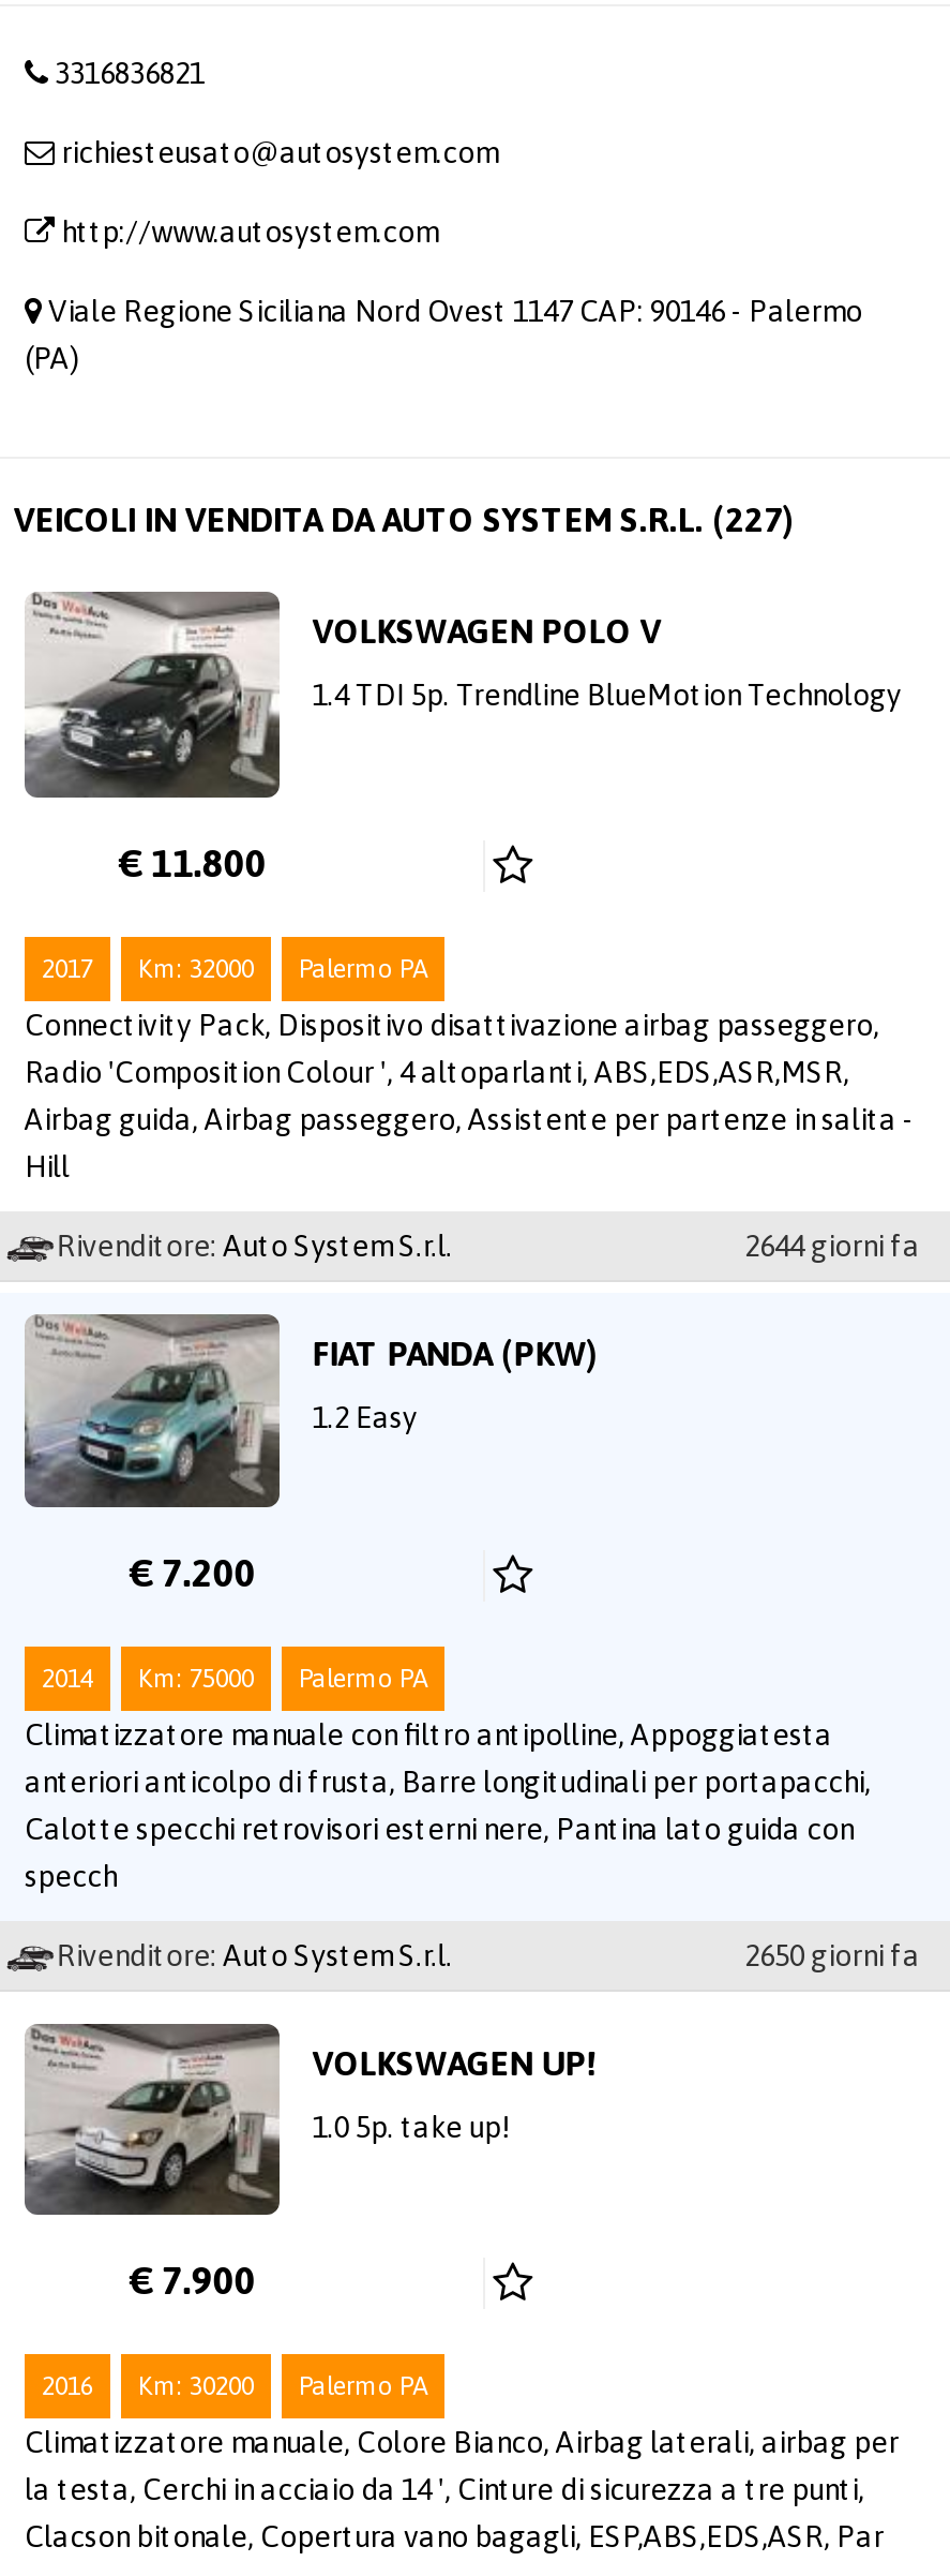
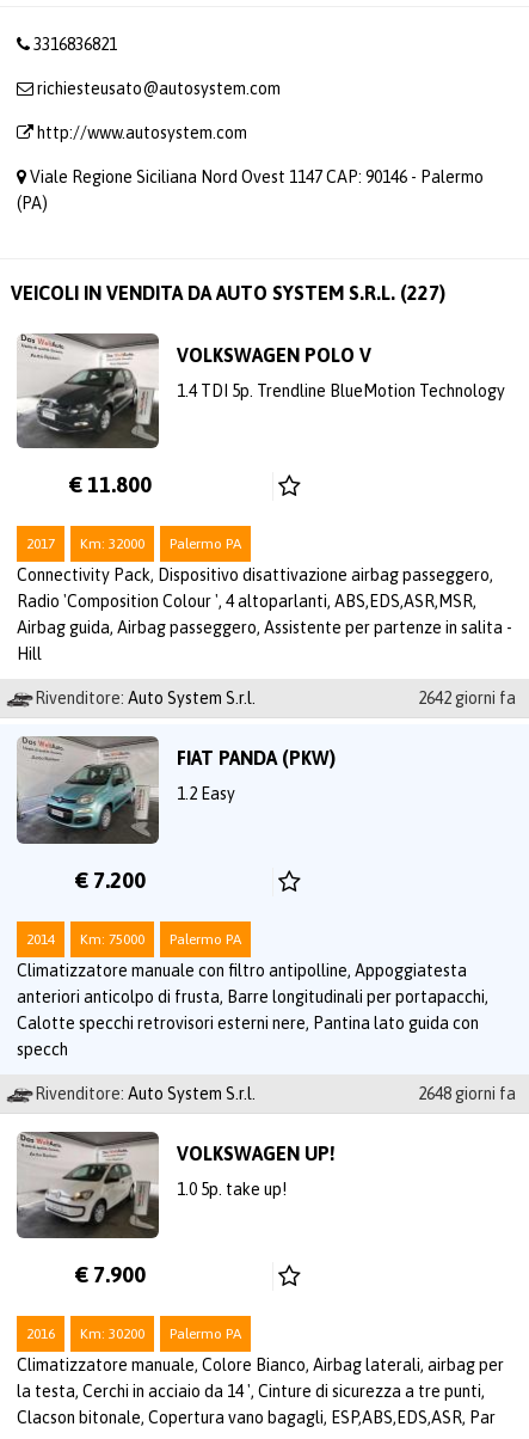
[744,1230,920,1264] 2644 giorni fa -> [418,689,516,708] 2642 giorni fa
[744,1938,920,1972] 2650 giorni fa -> [418,1084,516,1103] 2648 giorni fa

